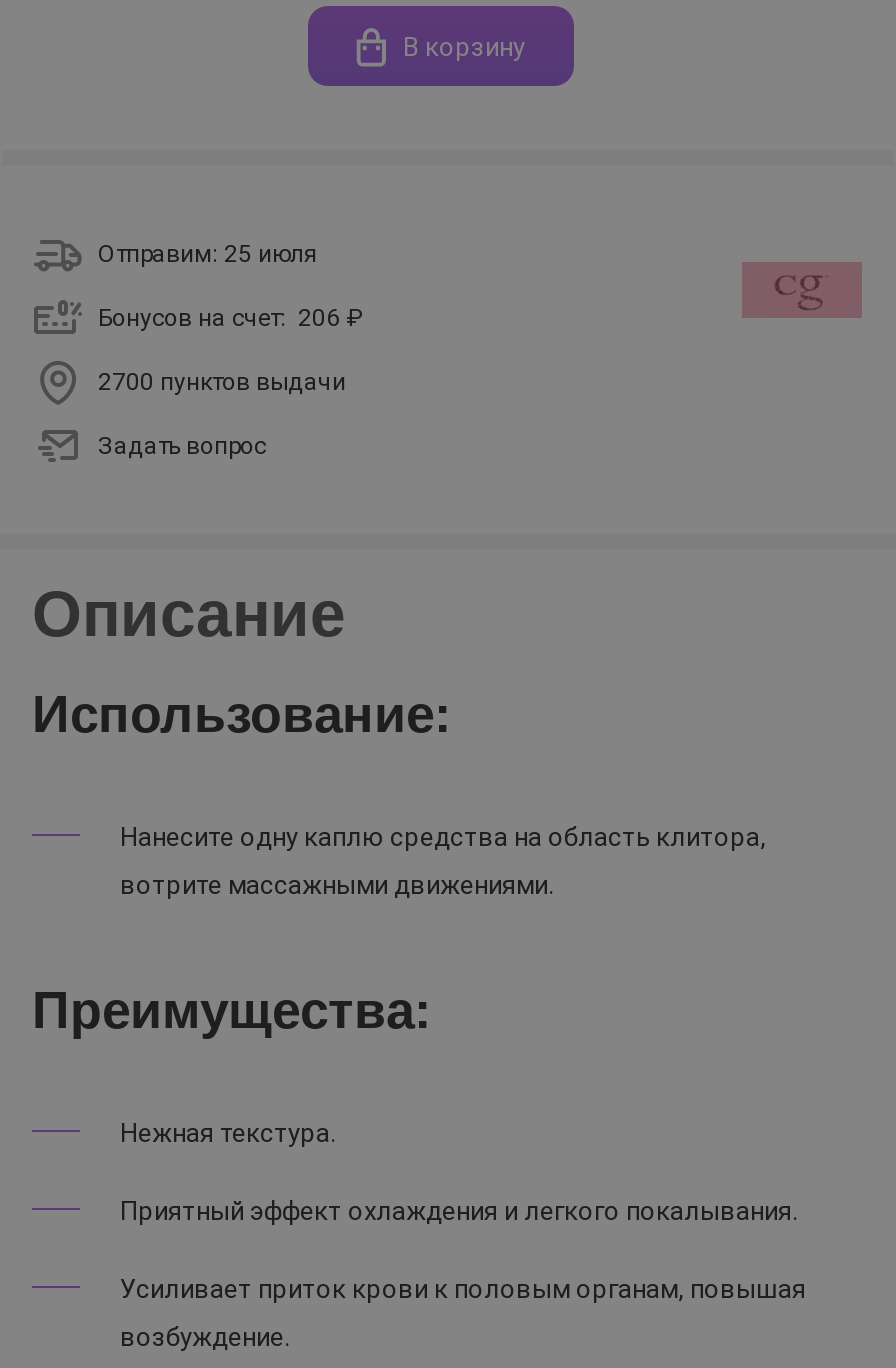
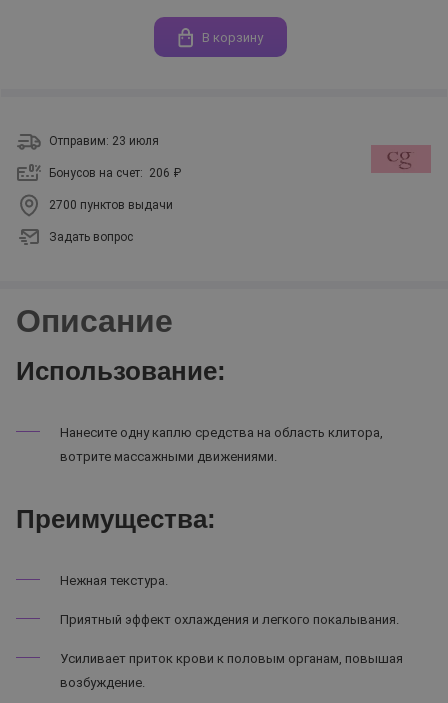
[98,240,318,268] Отправим: 25 июля -> [49,134,159,148] Отправим: 23 июля

